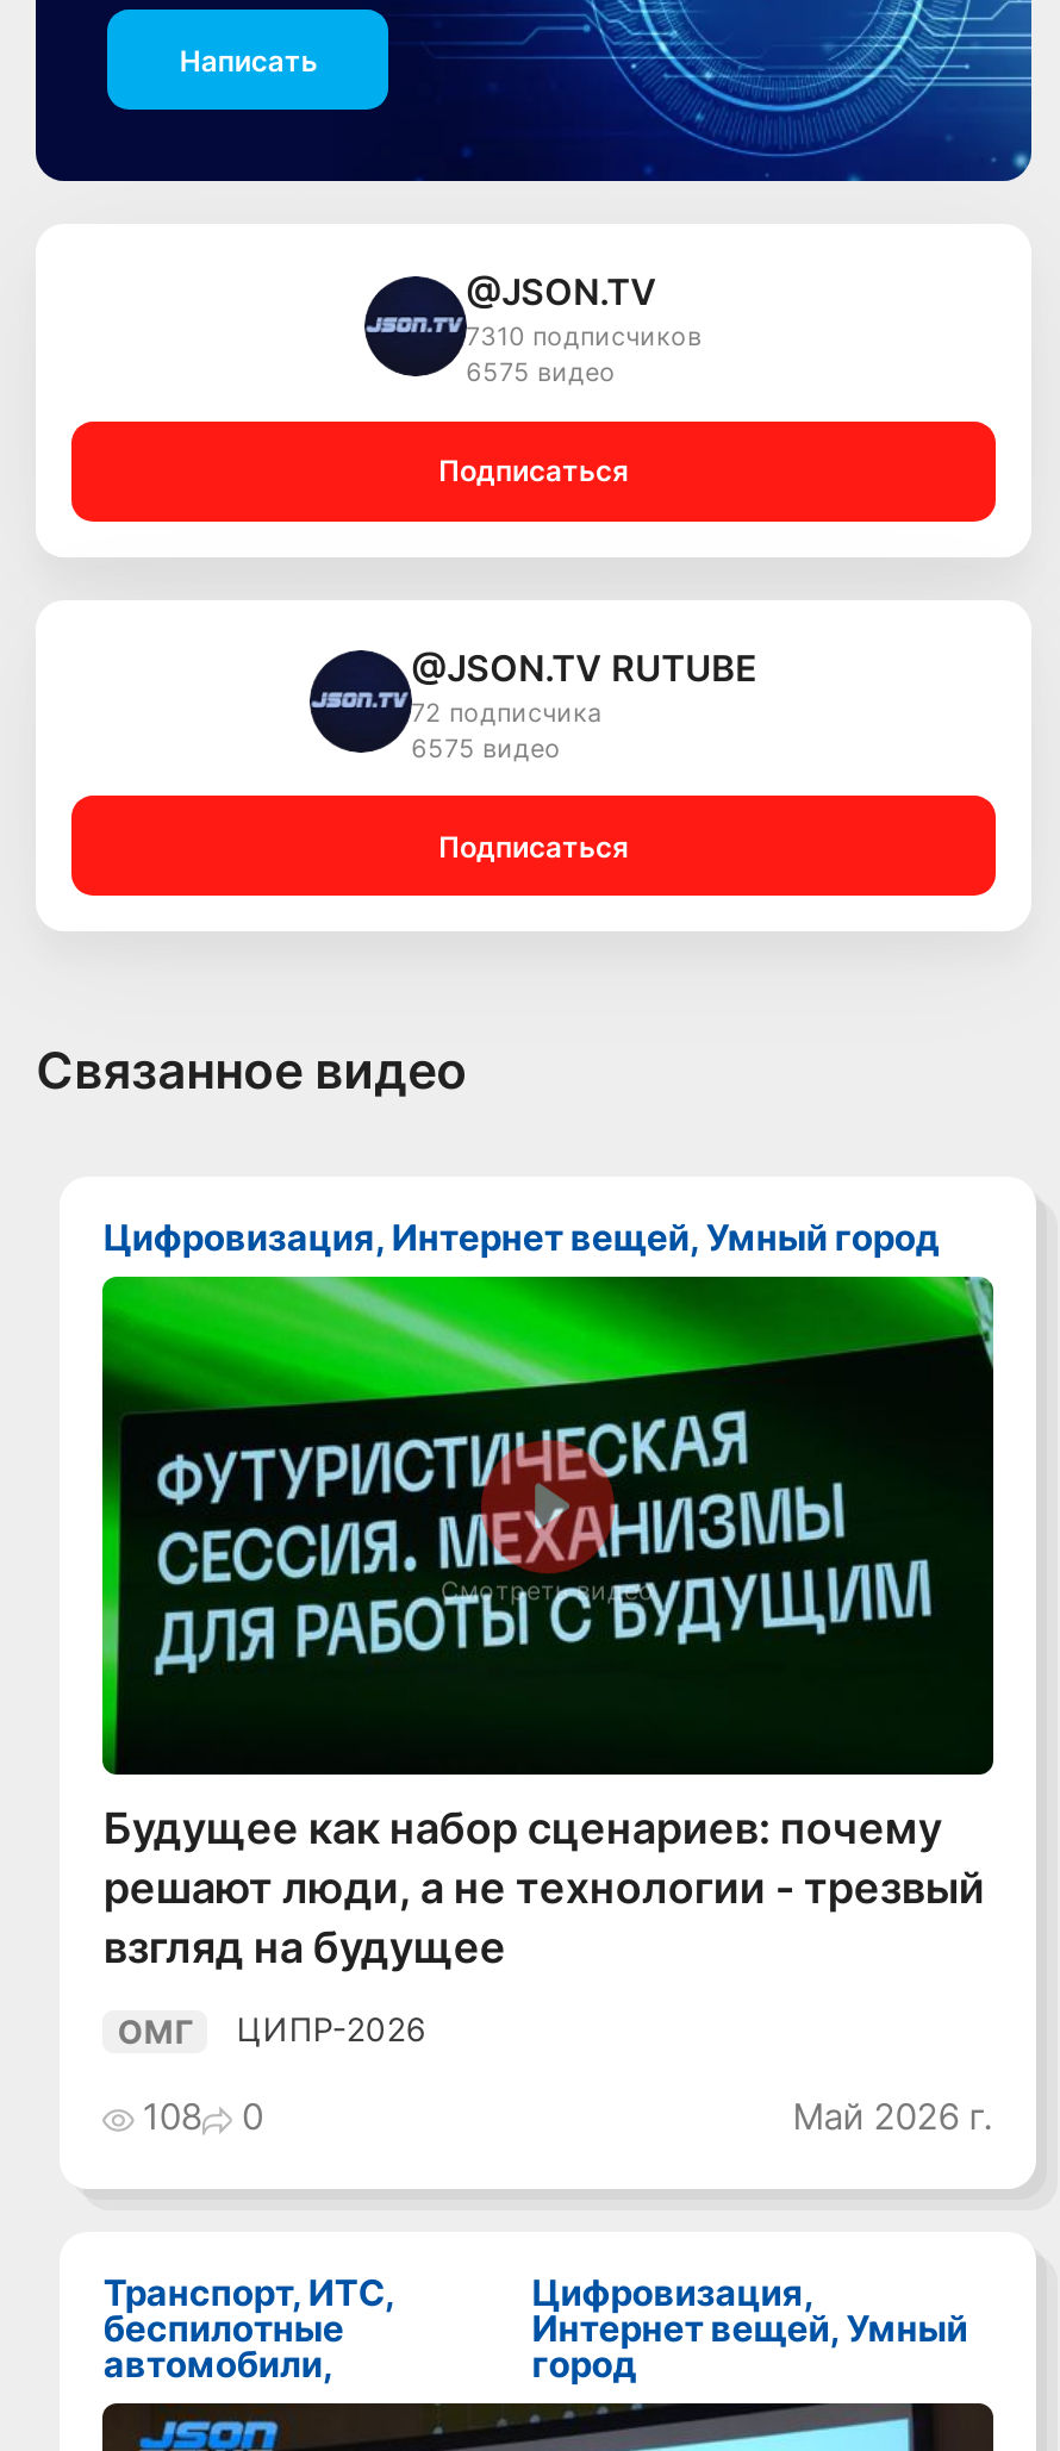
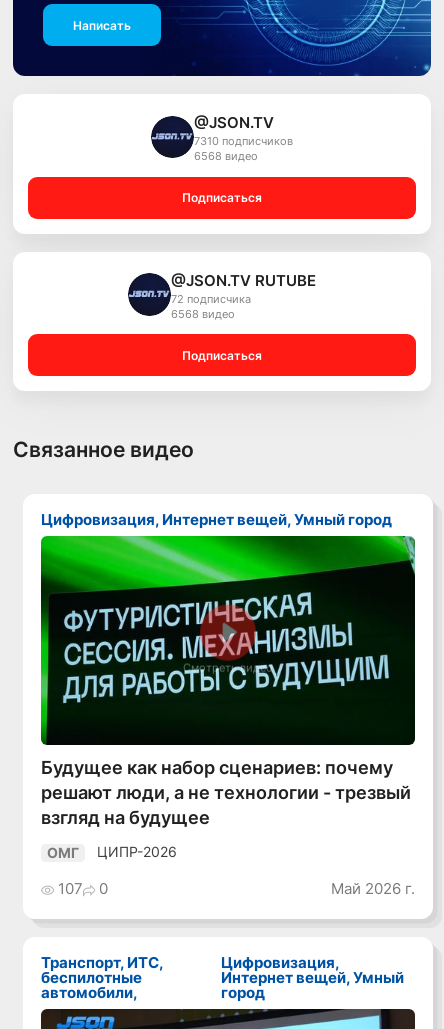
[466,358,616,389] 6575 видео -> [194,150,258,163] 6568 видео
[411,733,561,764] 6575 видео -> [171,308,235,321] 6568 видео
[143,2093,263,2139] 108 0 -> [58,879,108,898] 107 0

